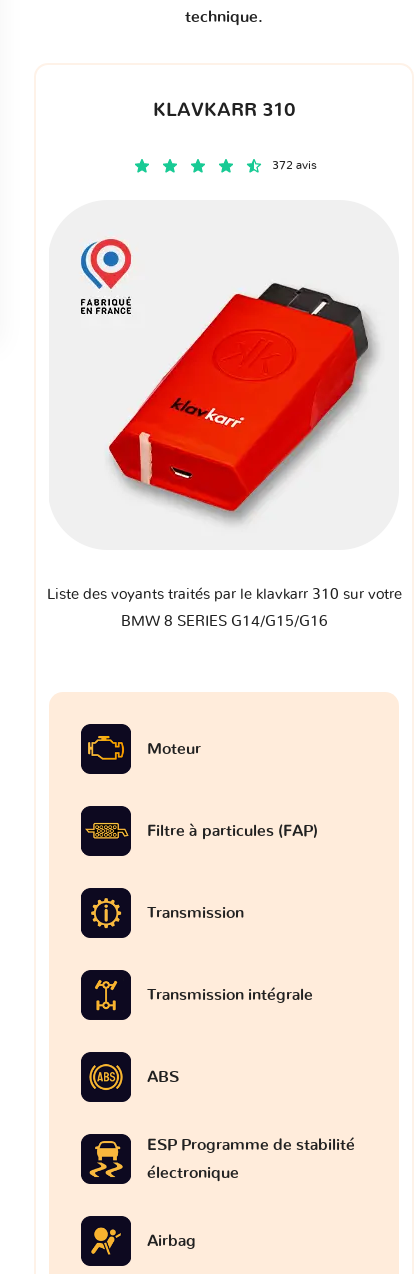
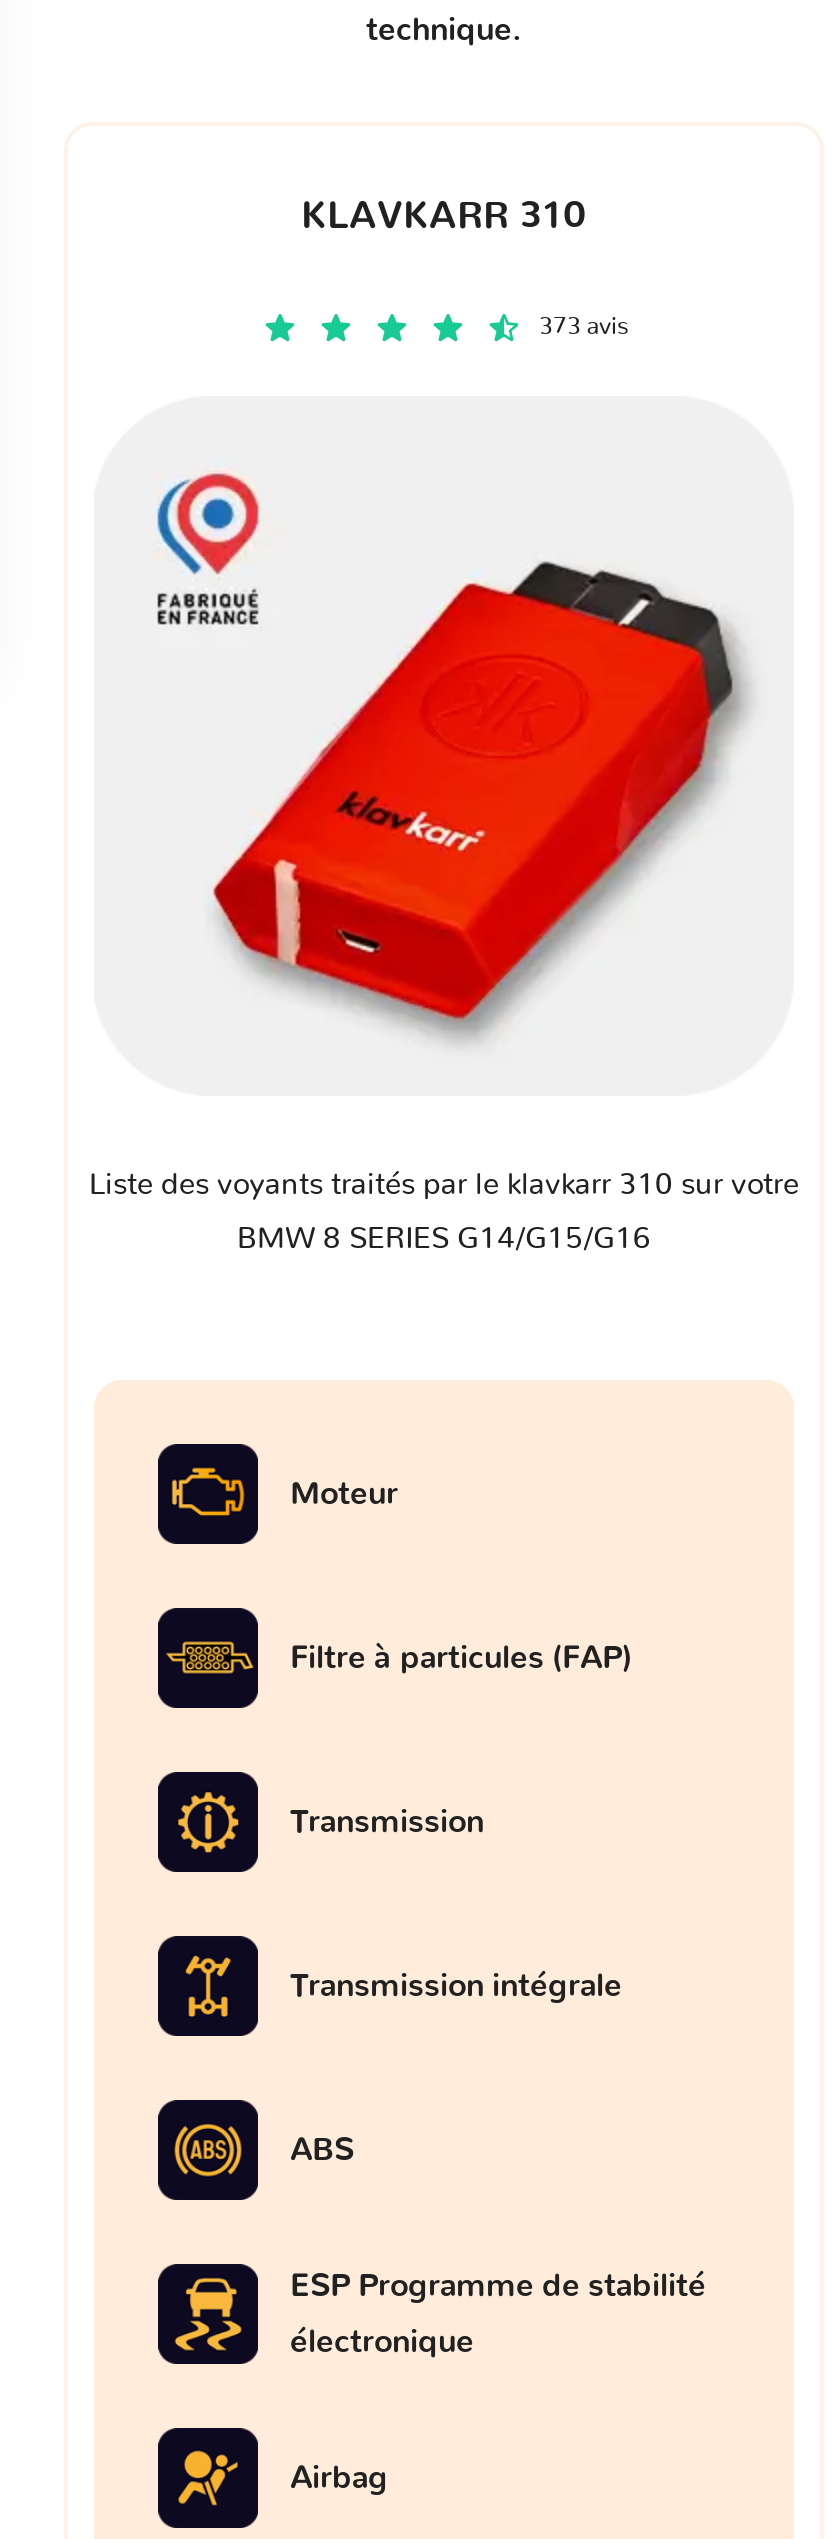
[271,159,316,171] 372 avis -> [539,315,629,339] 373 avis

